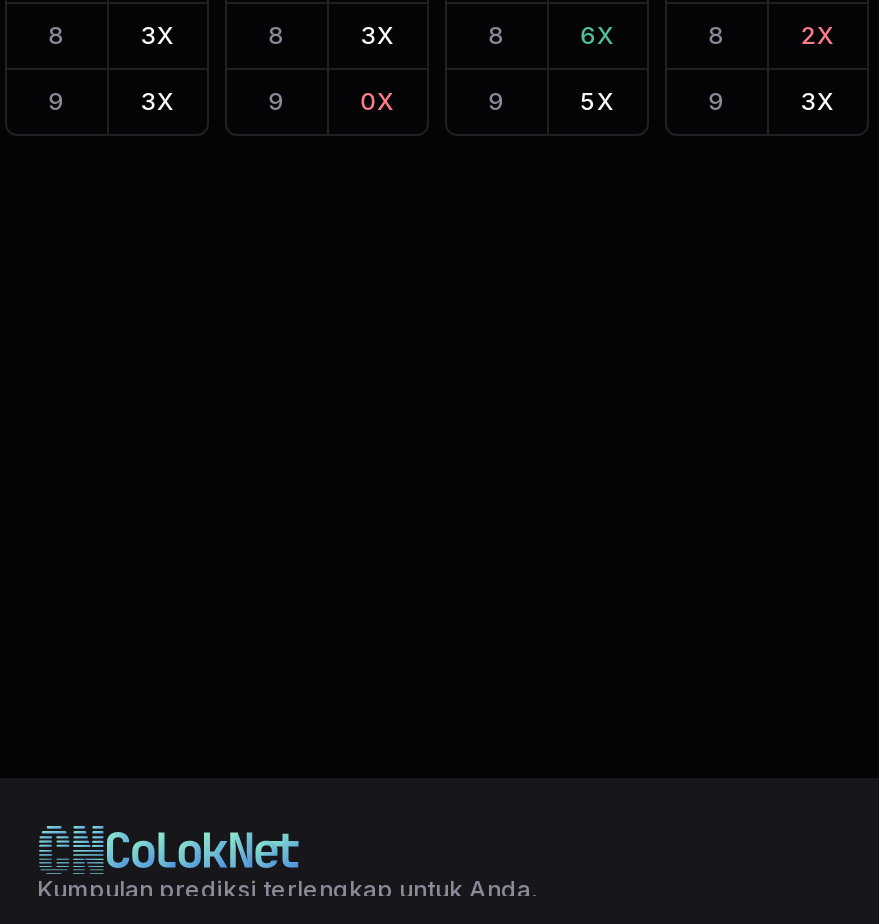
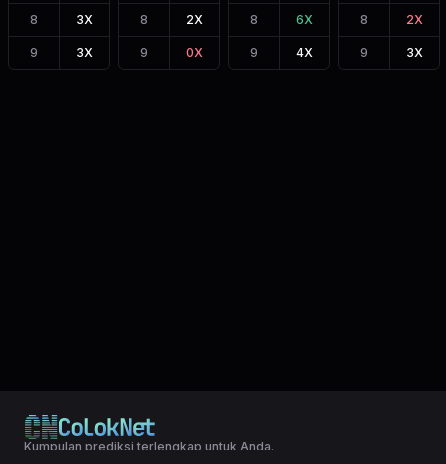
[361,20,395,50] 3X -> [186,12,203,27] 2X
[581,86,615,116] 5X -> [296,45,313,60] 4X

